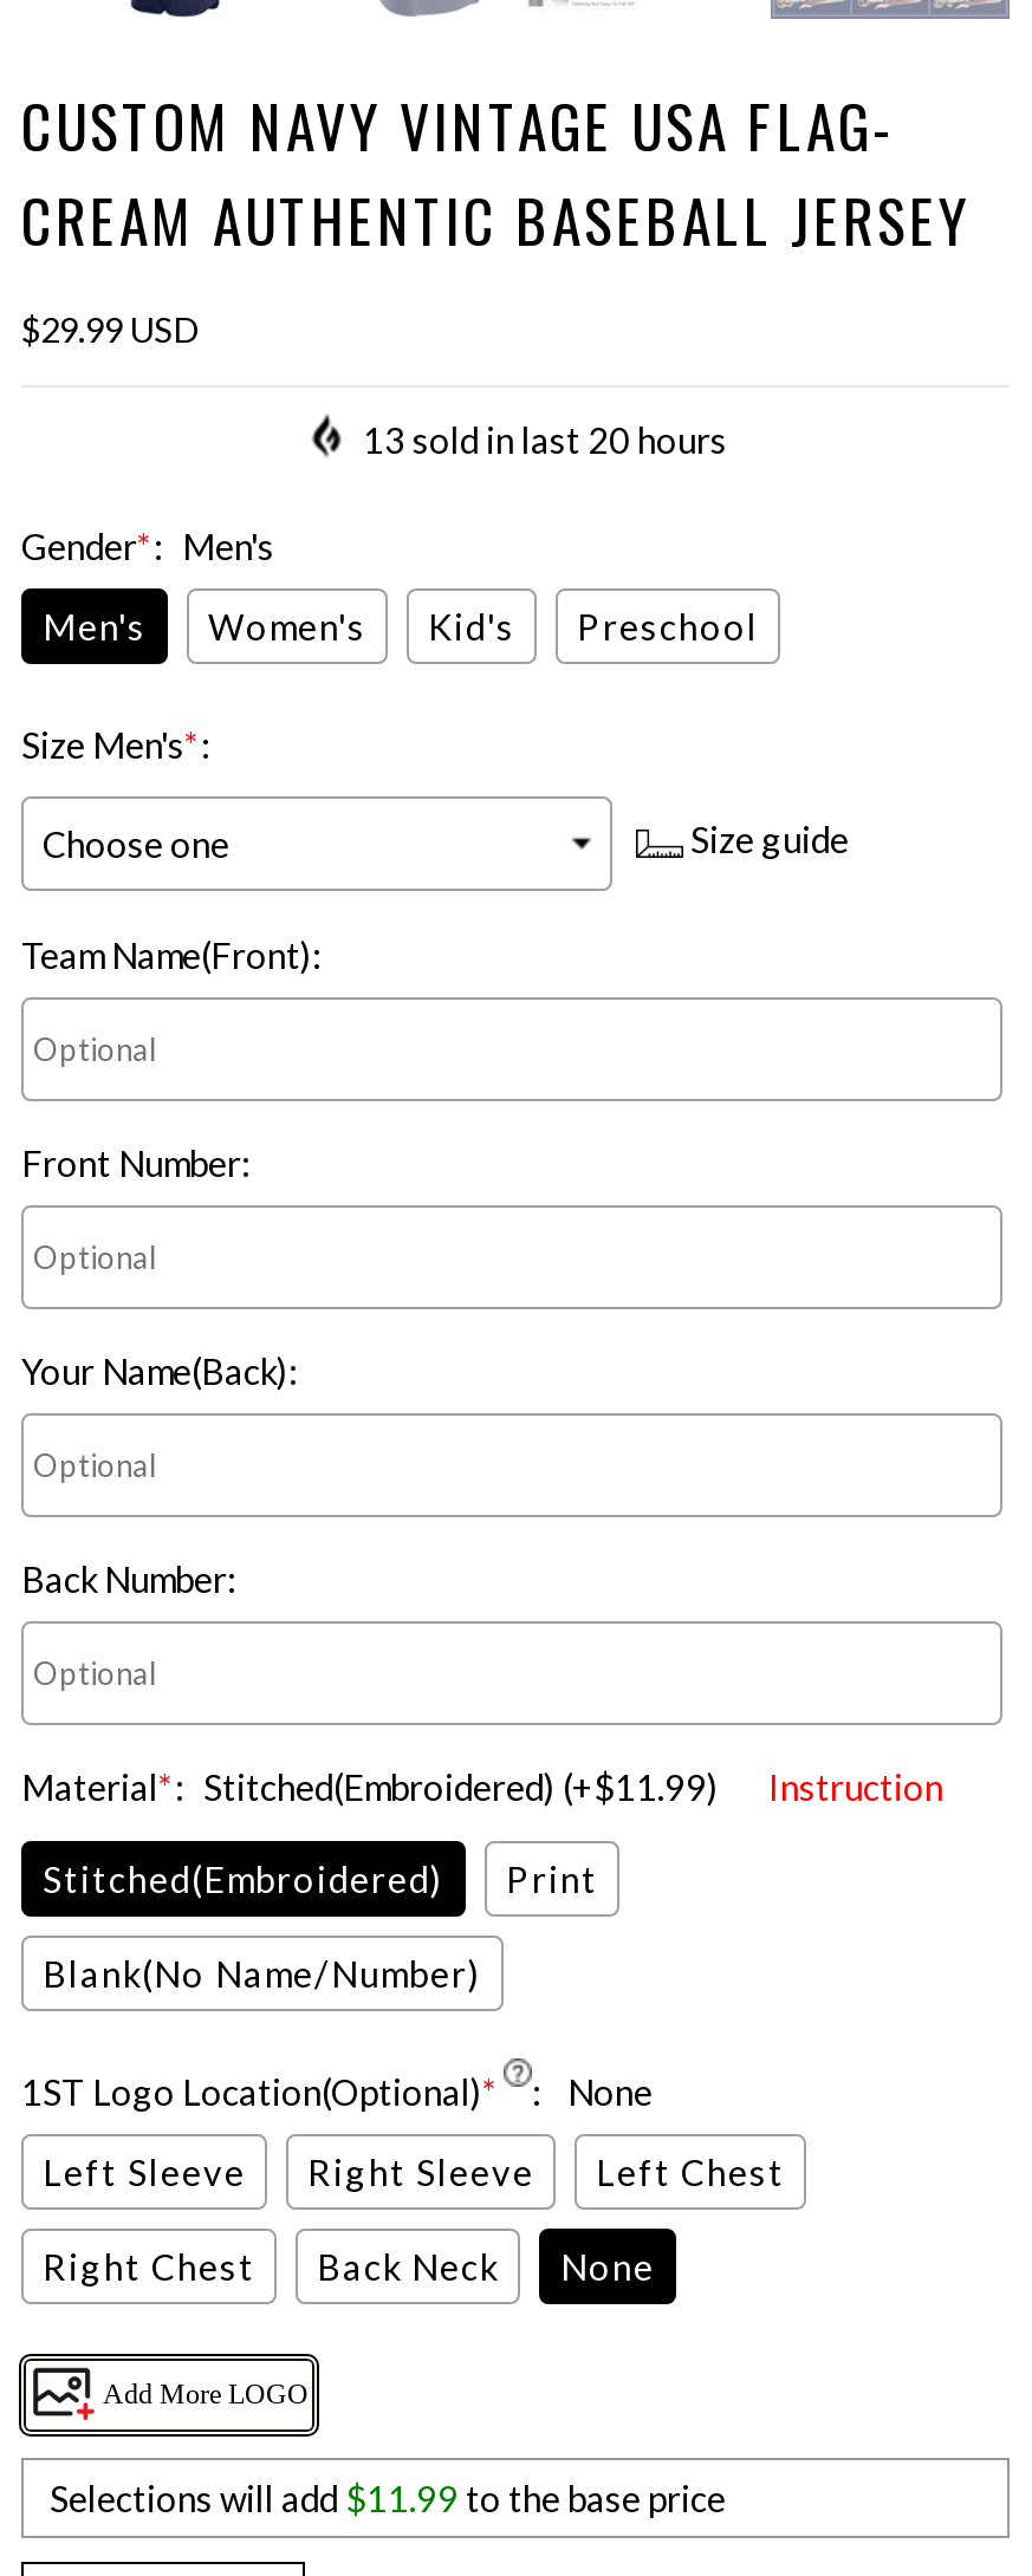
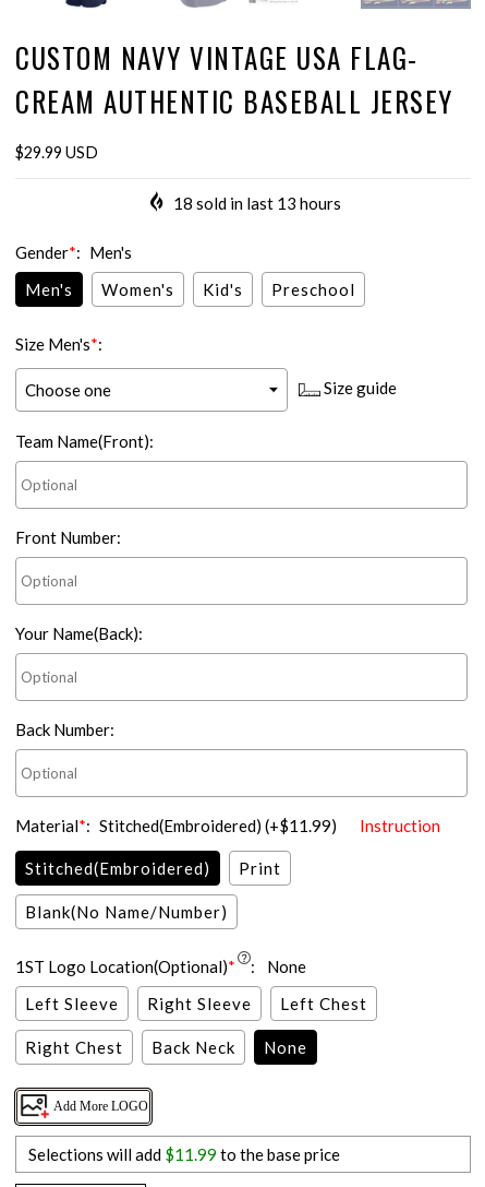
[363,418,727,460] 13 sold in last 20 hours -> [173,193,341,213] 18 sold in last 13 hours

